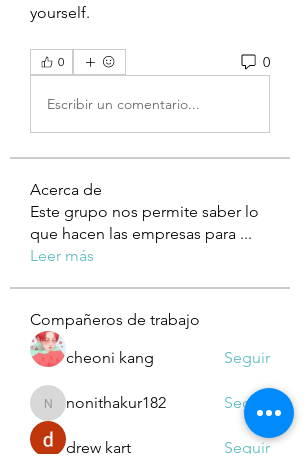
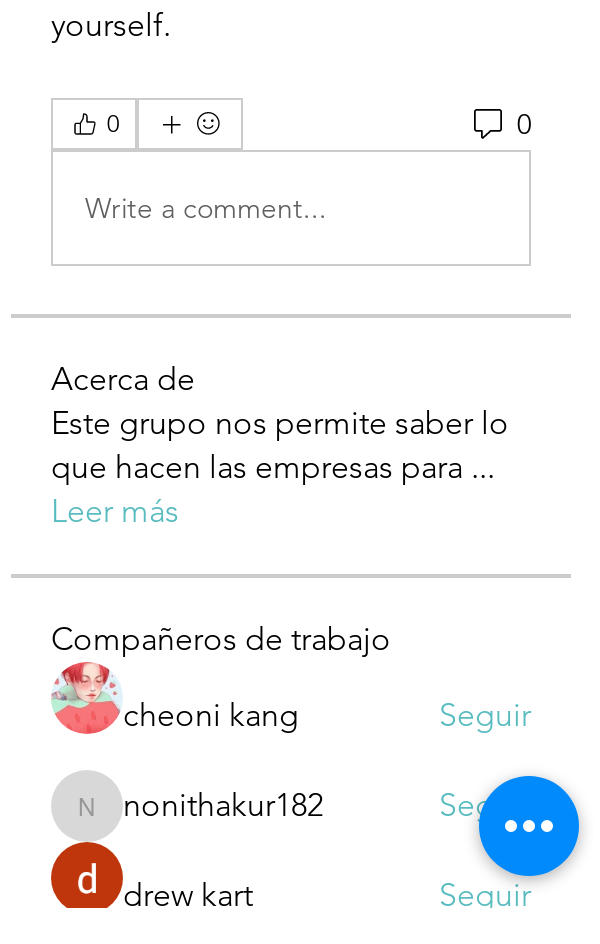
[47,94,200,112] Escribir un comentario... -> [85,189,327,225] Write a comment...

